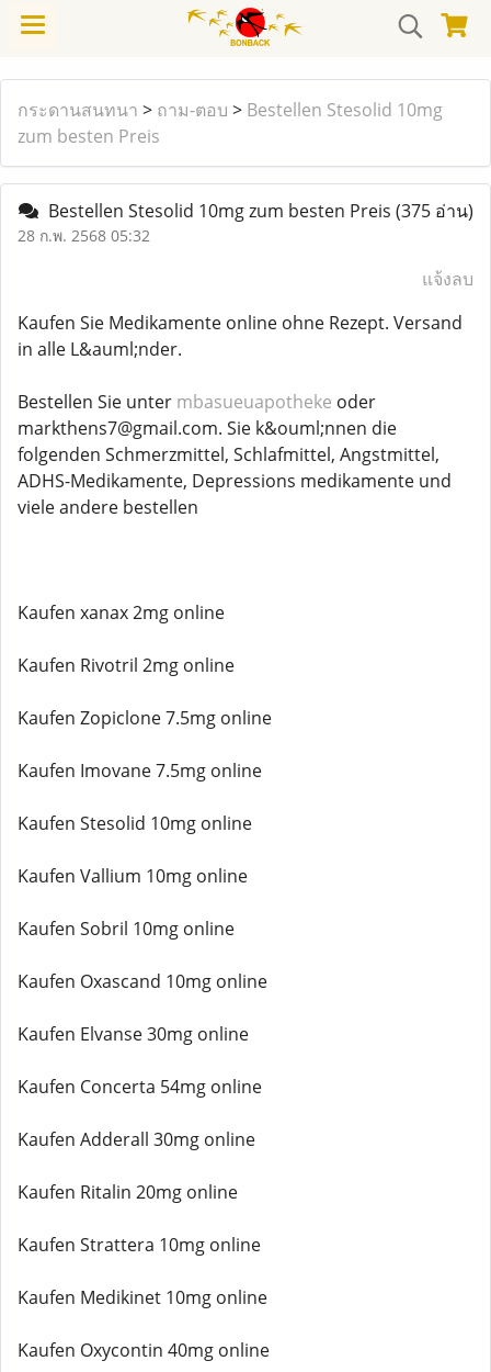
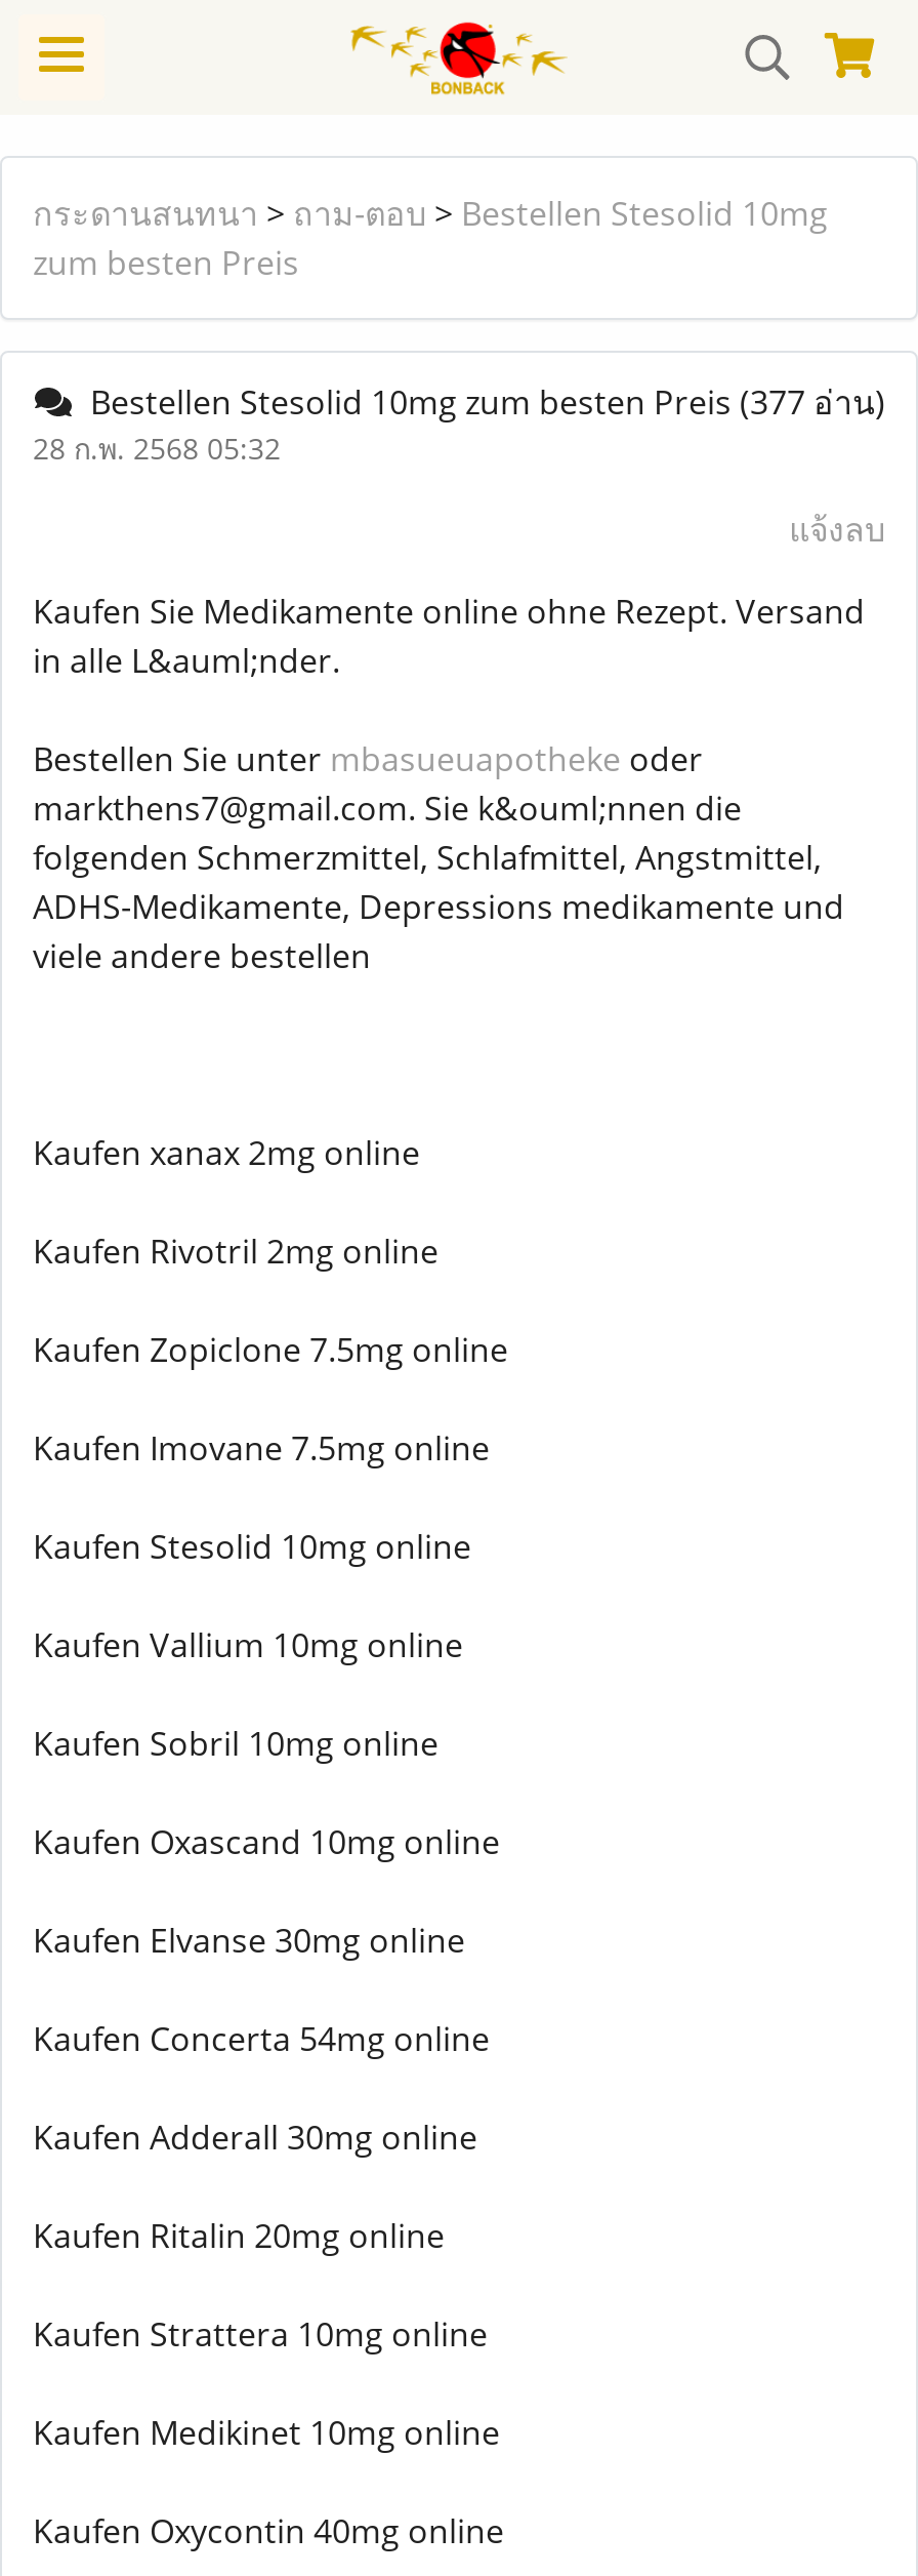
[39,199,473,223] Bestellen Stesolid 10mg zum besten Preis (375 อ่าน) -> [74,379,885,425] Bestellen Stesolid 10mg zum besten Preis (377 อ่าน)

